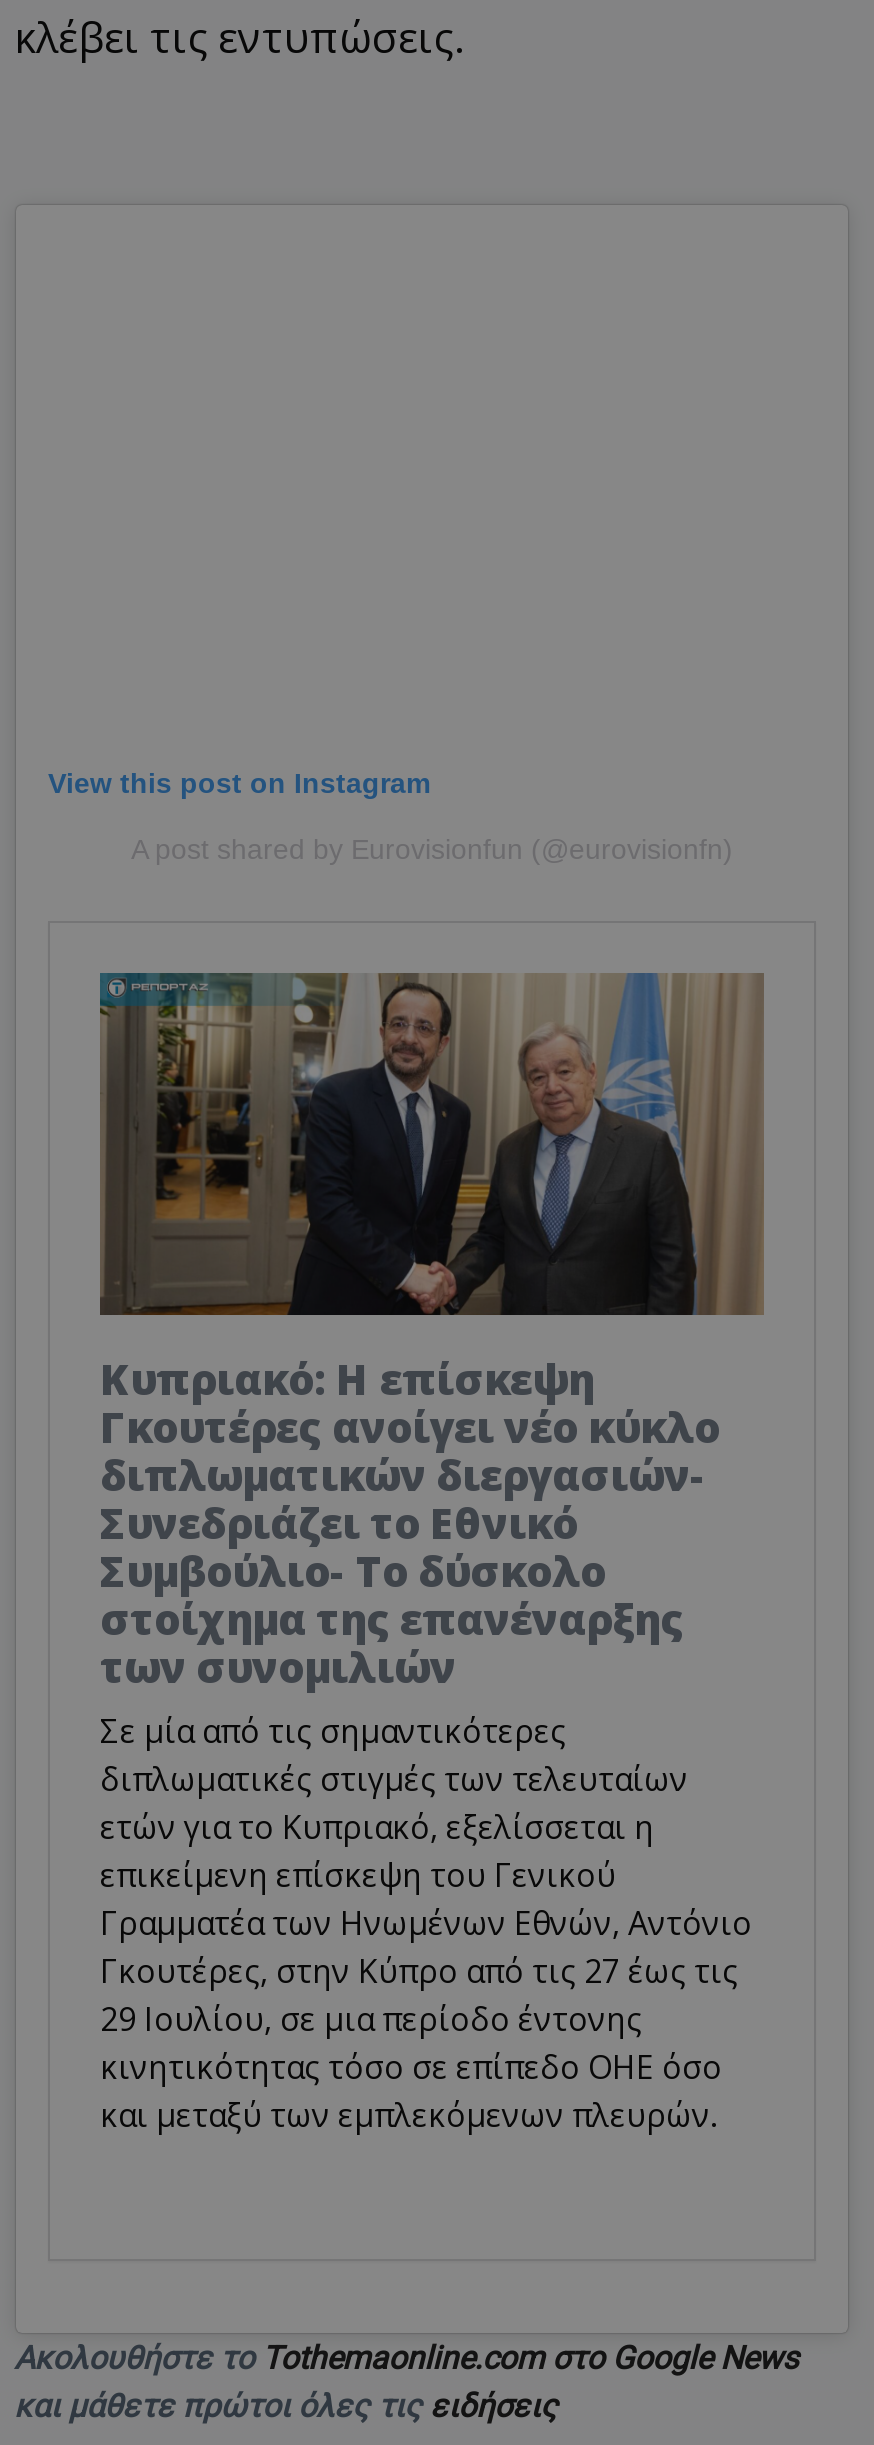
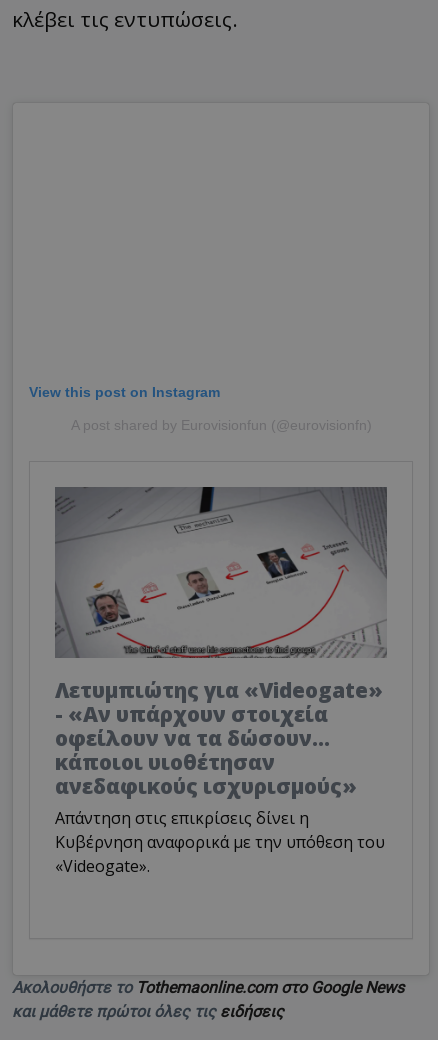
[100,971,764,2137] [image] | Κυπριακό: Η επίσκεψη | Γκουτέρες ανοίγει νέο κύκλο | διπλωματικών διεργασιών- | Συνεδριάζει το Εθνικό | Συμβούλιο- Το δύσκολο | στοίχημα της επανέναρξης | των συνομιλιών | Σε μία από τις σημαντικότερες | διπλωματικές στιγμές των τελευταίων | ετών για το Κυπριακό, εξελίσσεται η | επικείμενη επίσκεψη του Γενικού | Γραμματέα των Ηνωμένων Εθνών, Αντόνιο | Γκουτέρες, στην Κύπρο από τις 27 έως τις | 29 Ιουλίου, σε μια περίοδο έντονης | κινητικότητας τόσο σε επίπεδο ΟΗΕ όσο | και μεταξύ των εμπλεκόμενων πλευρών. -> [55,486,388,877] [image] | Λετυμπιώτης για «Videogate» | - «Αν υπάρχουν στοιχεία | οφείλουν να τα δώσουν... | κάποιοι υιοθέτησαν | ανεδαφικούς ισχυρισμούς» | Απάντηση στις επικρίσεις δίνει η | Κυβέρνηση αναφορικά με την υπόθεση του | «Videogate».

